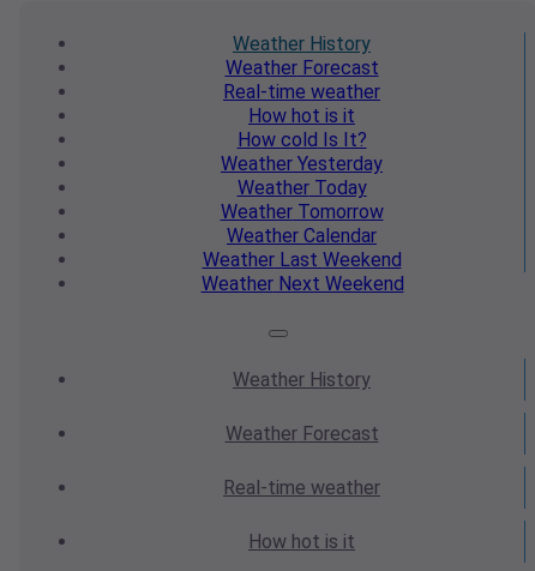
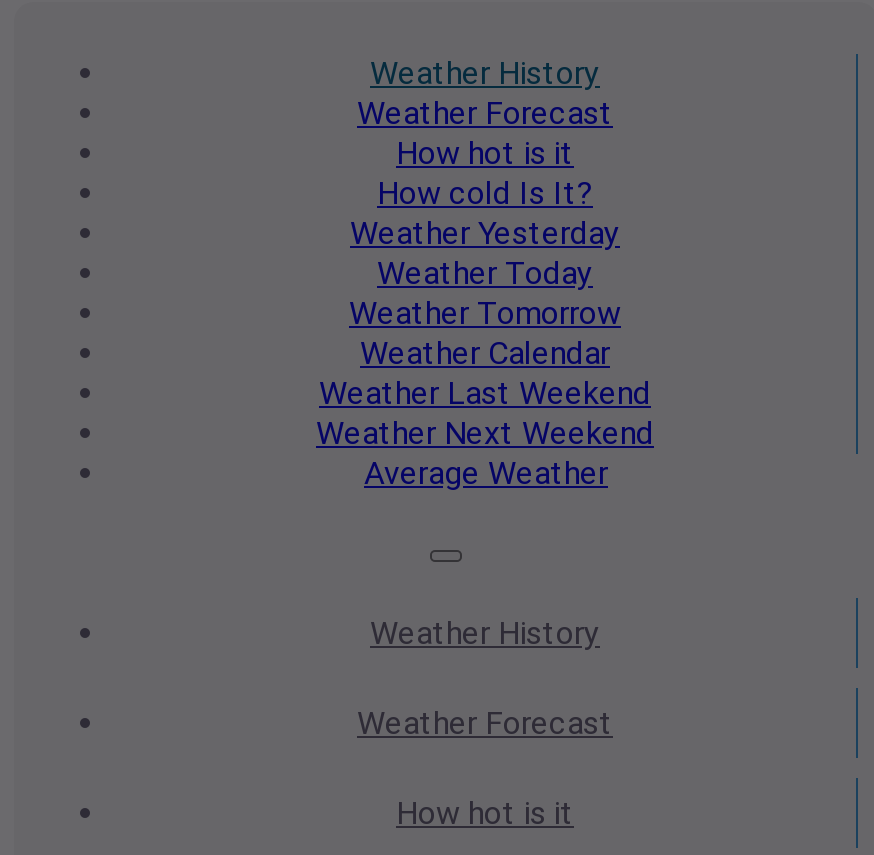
[223,80,380,103] Real-time weather -> none
none -> [364,454,608,492] Average Weather
[223,476,380,499] Real-time weather -> none

